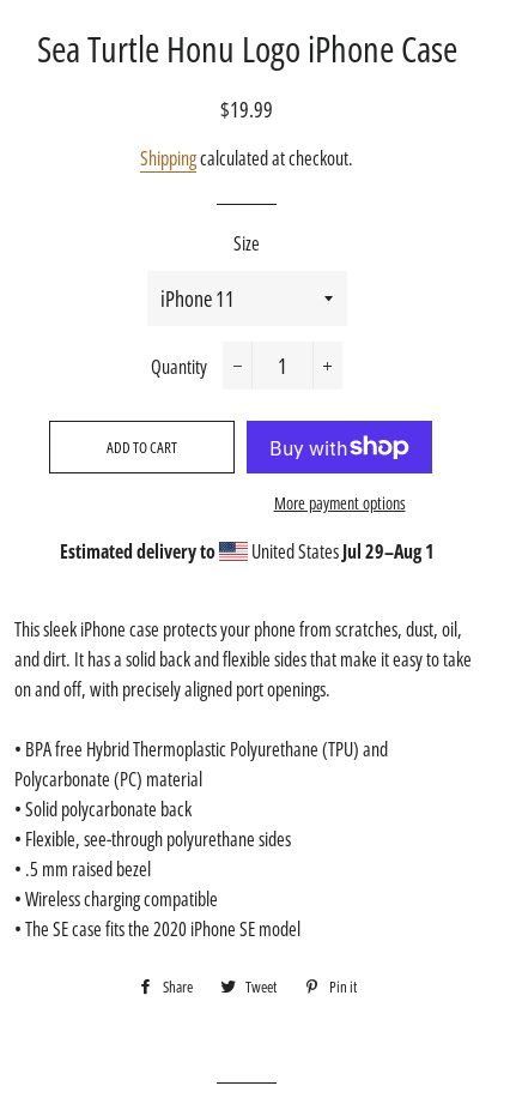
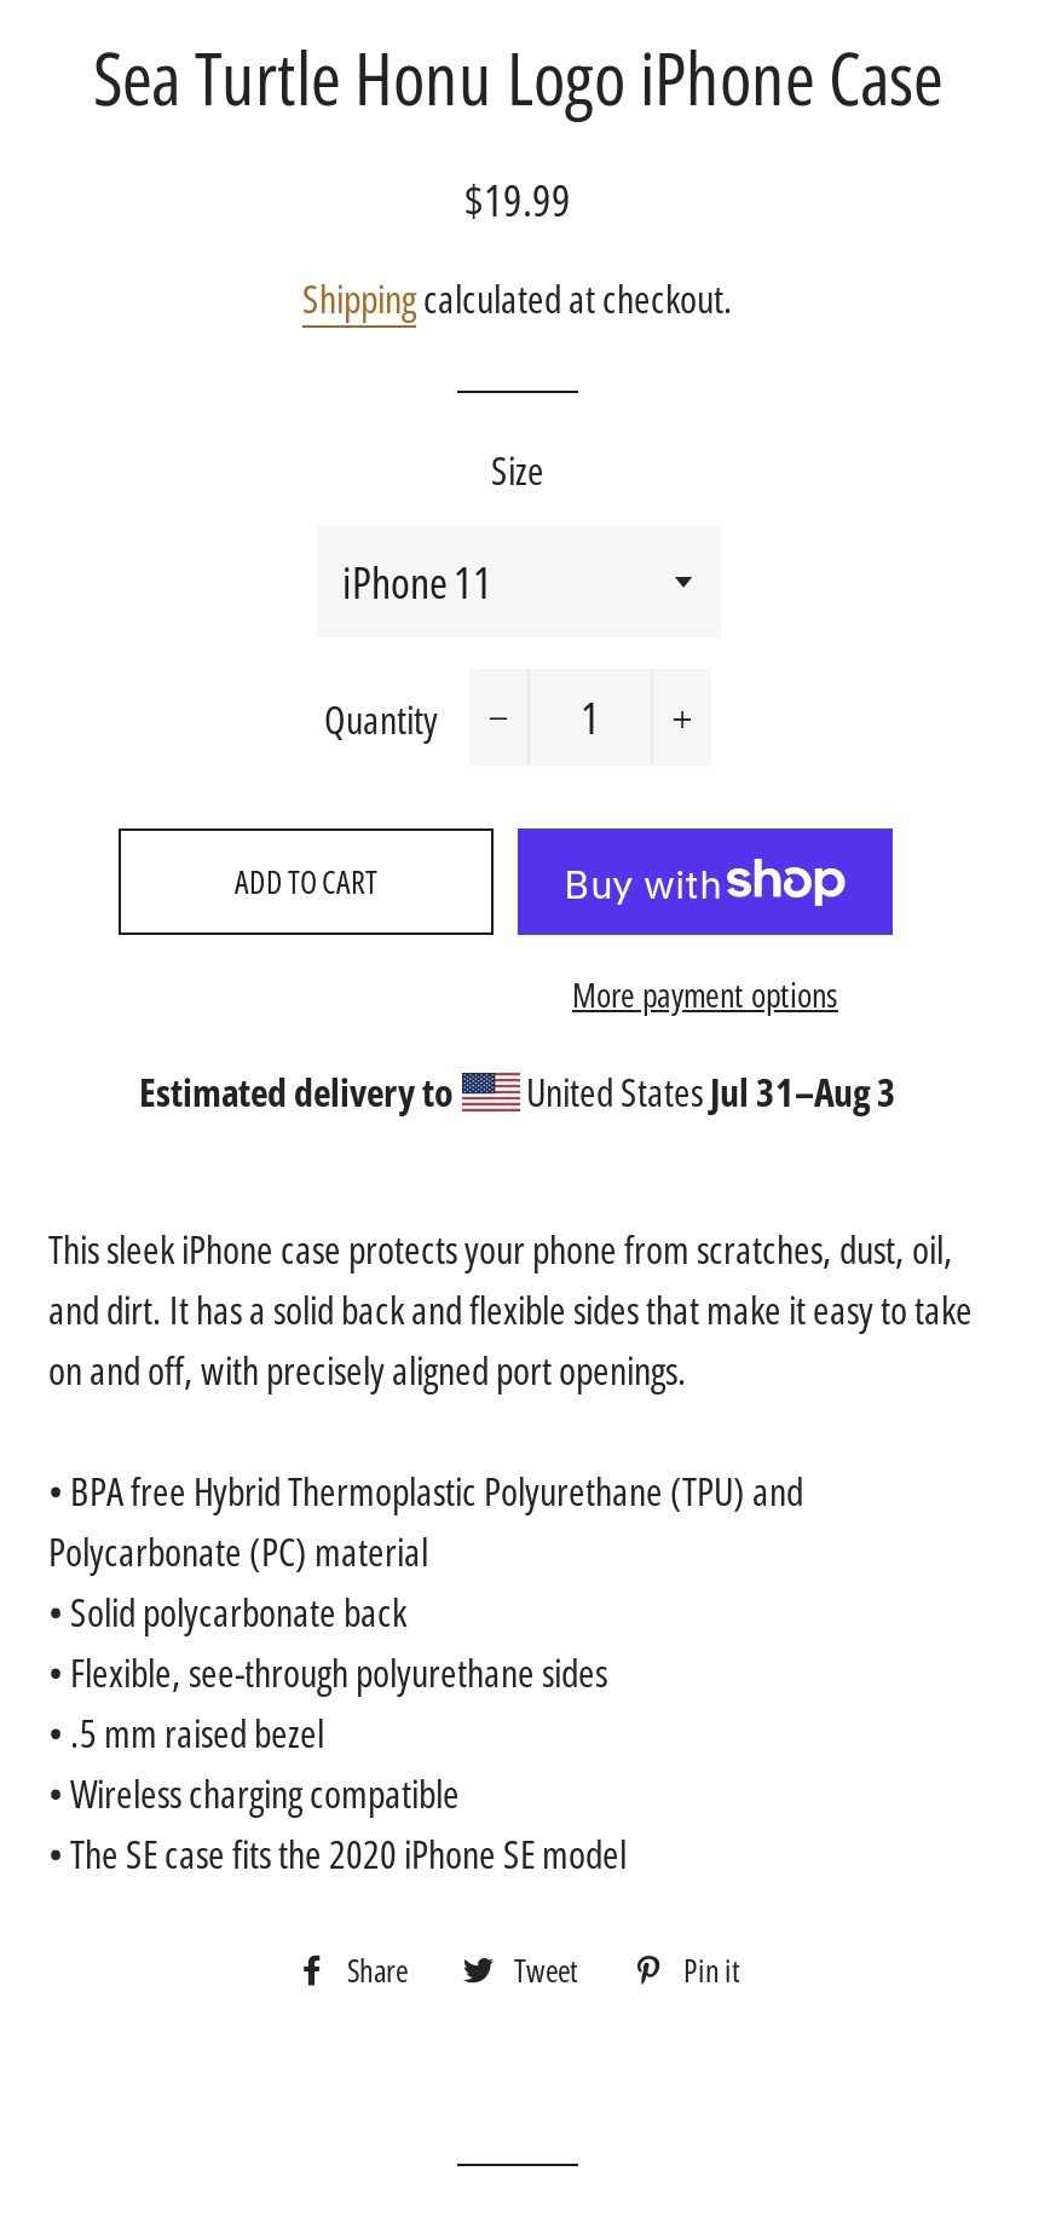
[247,538,434,565] United States Jul 29–Aug 1 -> [519,1066,896,1119] United States Jul 31–Aug 3

